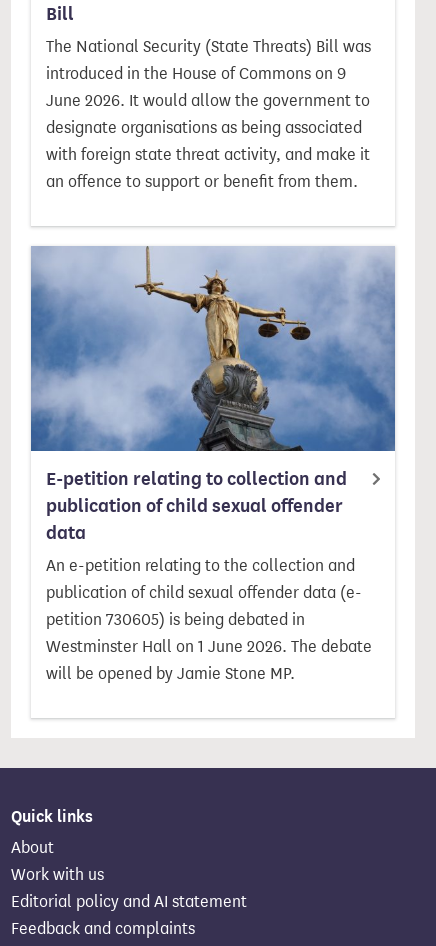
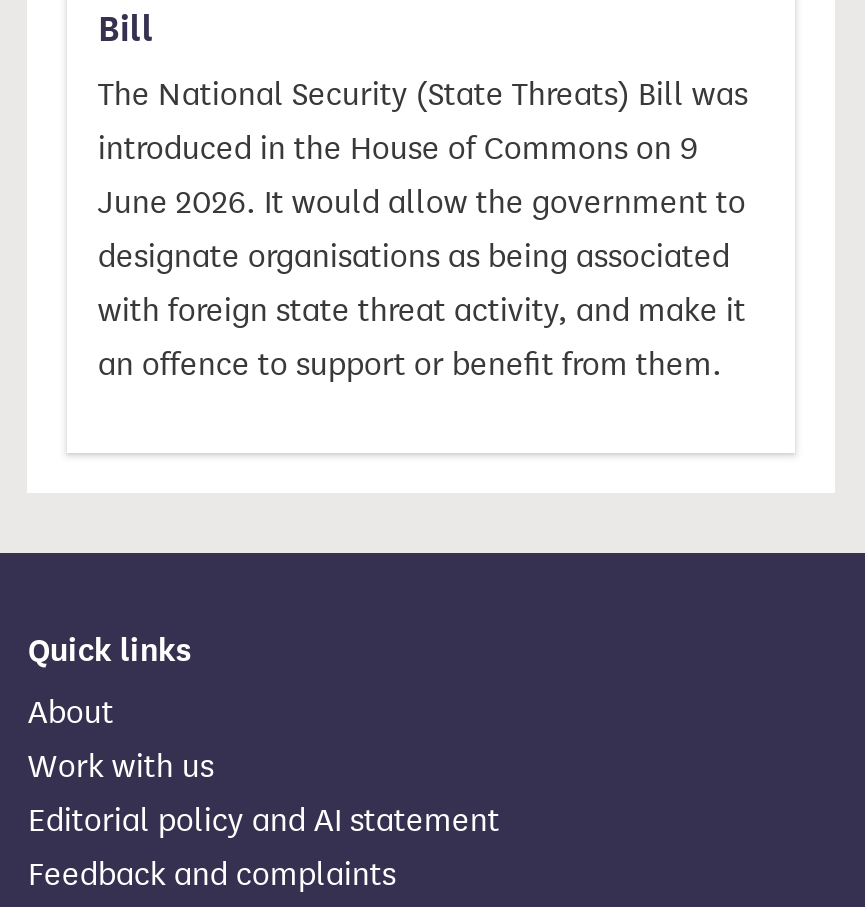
[30,245,396,683] [image] | E-petition relating to collection and | publication of child sexual offender | data | An e-petition relating to the collection and | publication of child sexual offender data (e- | petition 730605) is being debated in | Westminster Hall on 1 June 2026. The debate | will be opened by Jamie Stone MP. -> none

